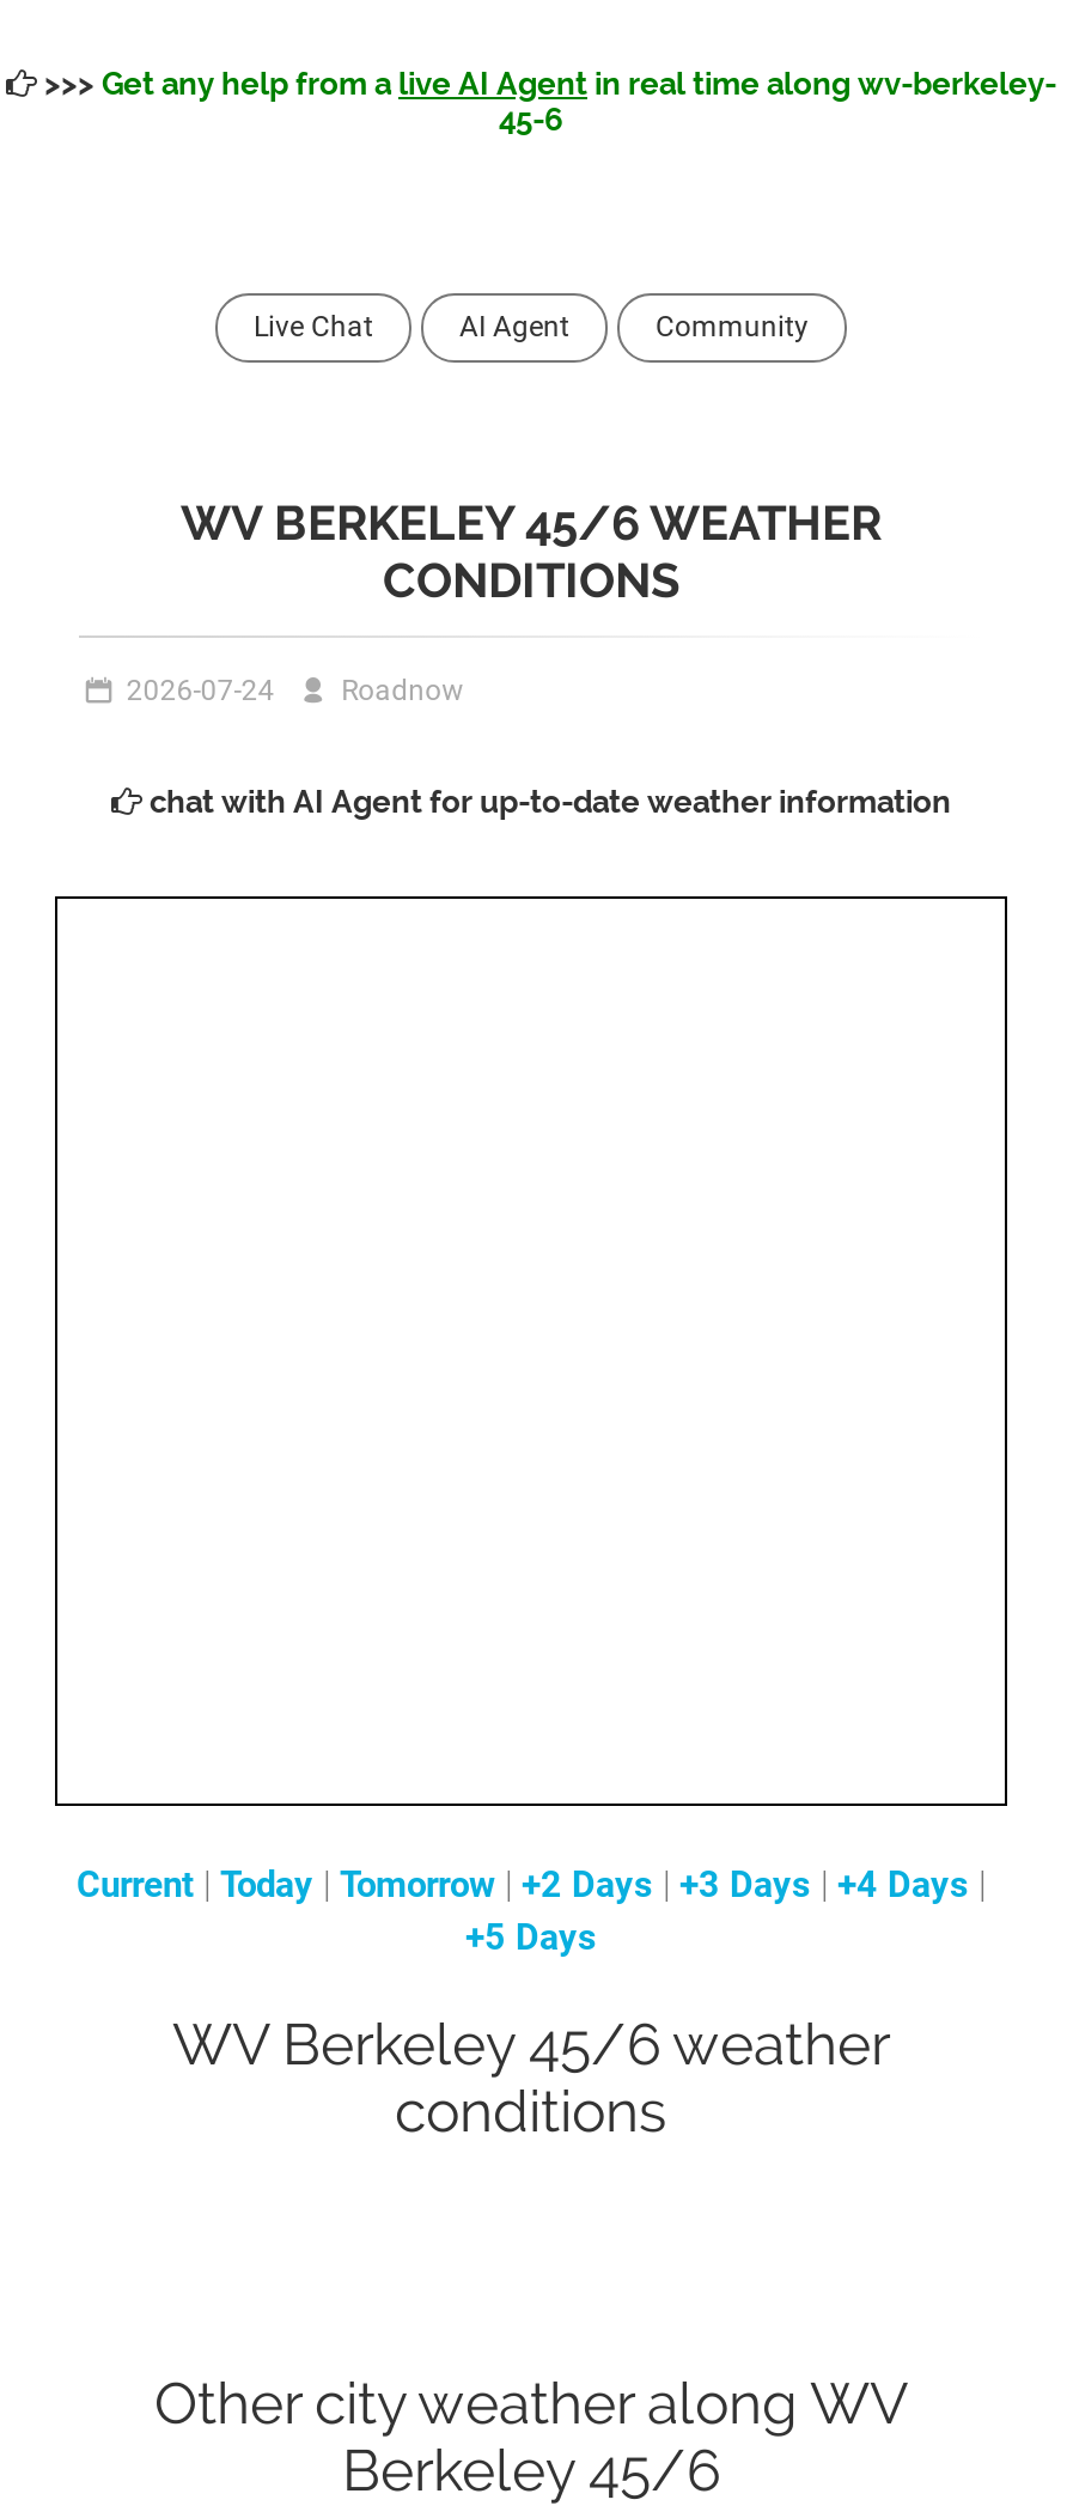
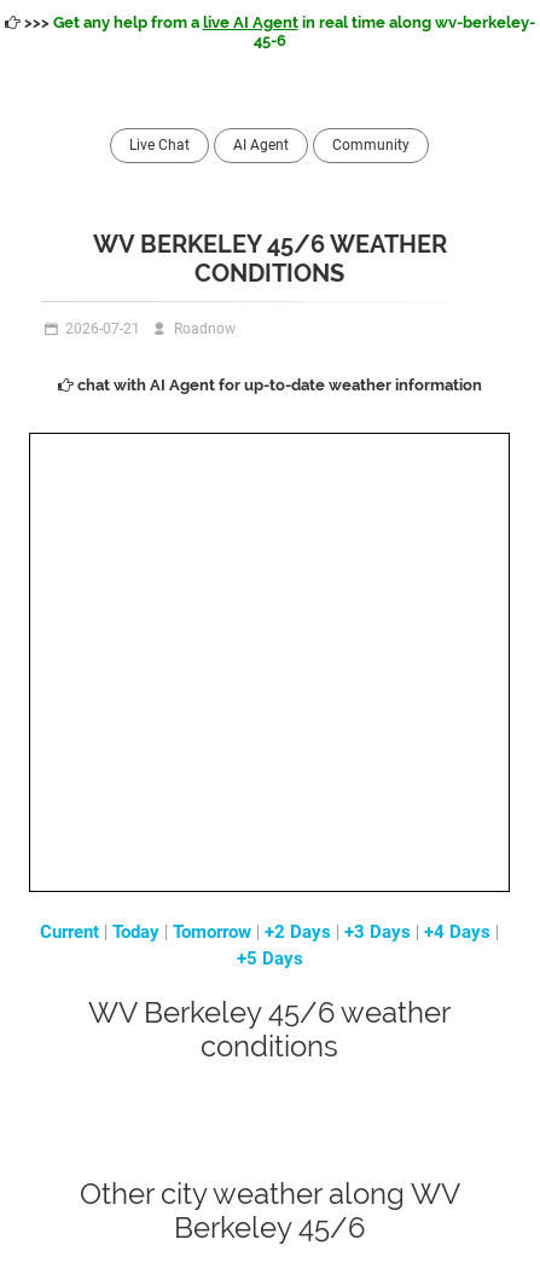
[126,674,463,707] 2026-07-24 Roadnow -> [65,320,235,337] 2026-07-21 Roadnow

